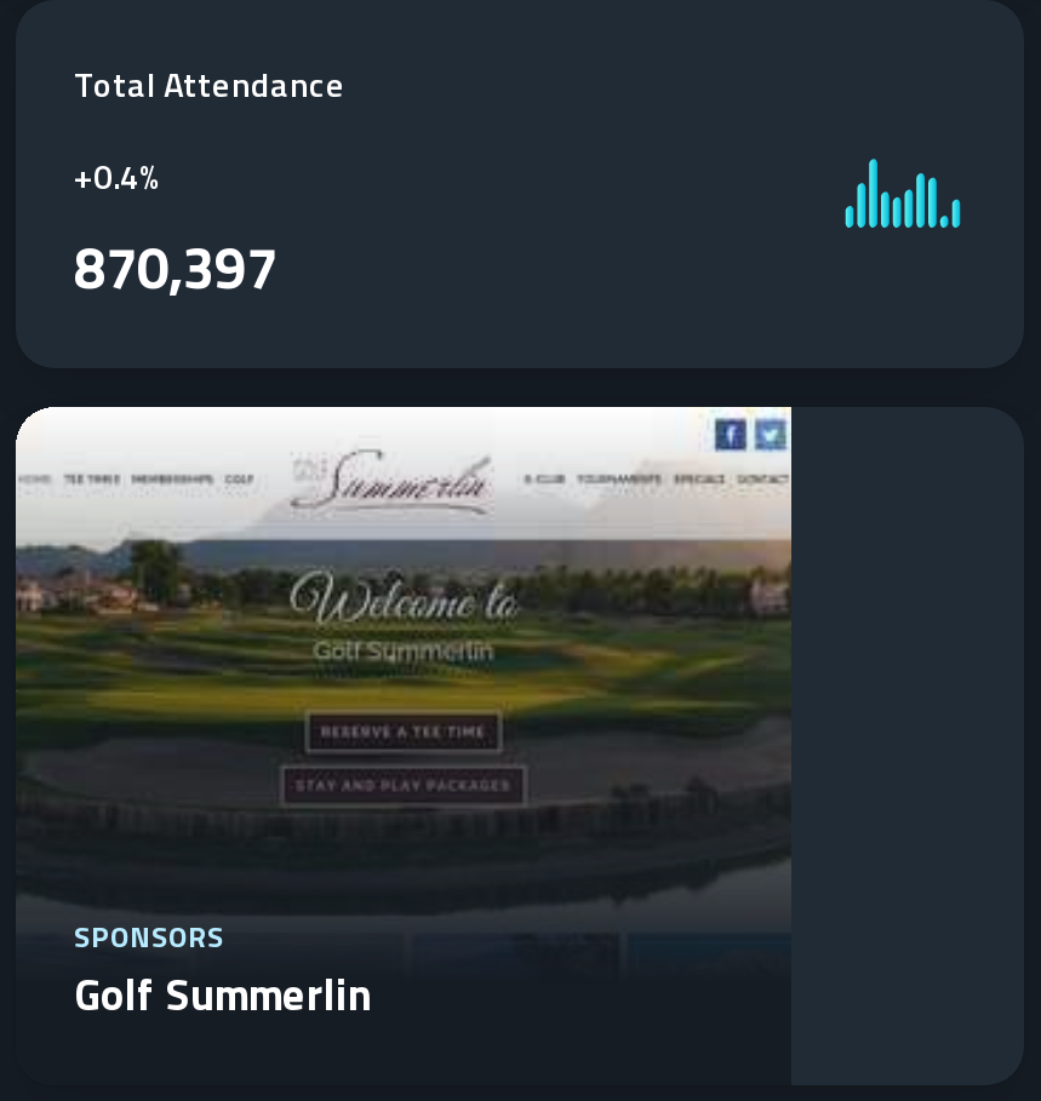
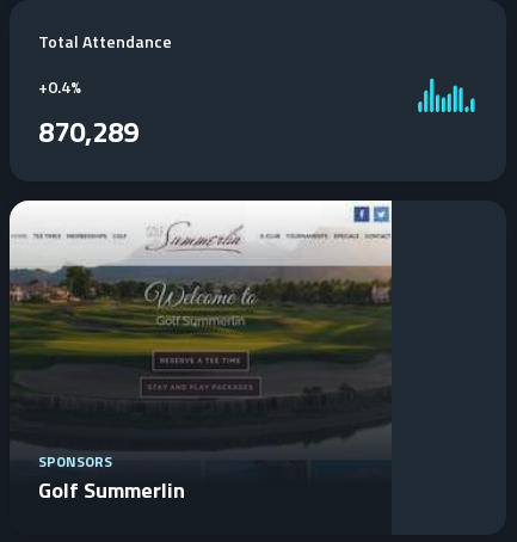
[74,223,278,310] 870,397 -> [38,110,139,153] 870,289

